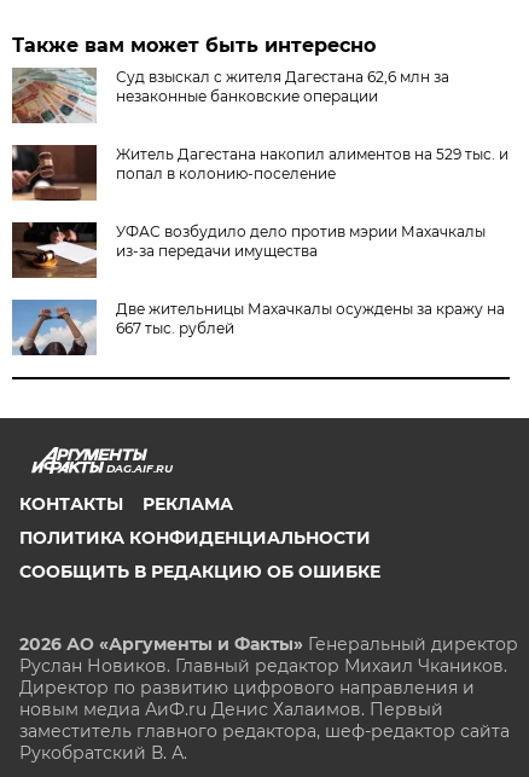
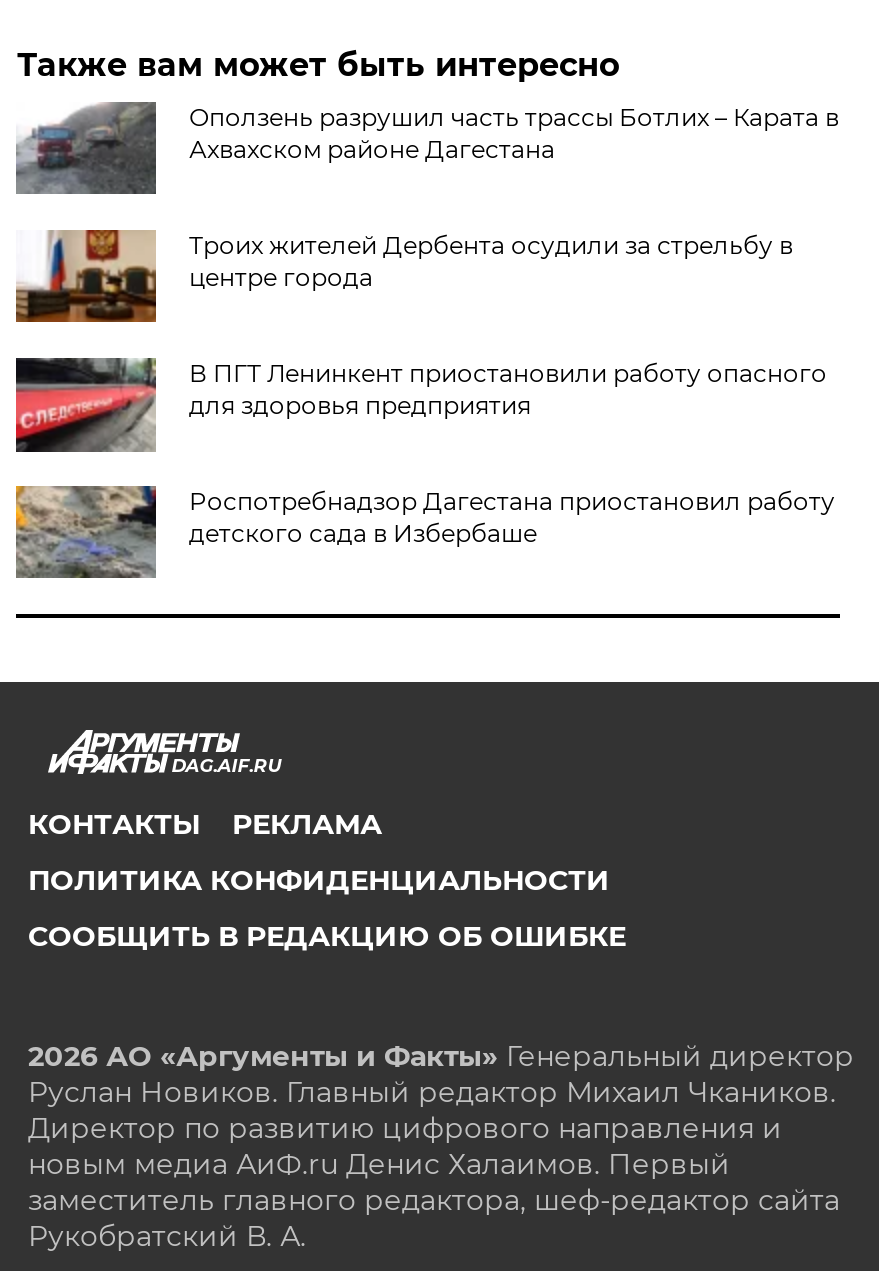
[11,66,450,124] [image] | Суд взыскал с жителя Дагестана 62,6 млн за | незаконные банковские операции -> [14,101,839,196] [image] | Оползень разрушил часть трассы Ботлих – Карата в | Ахвахском районе Дагестана
[11,144,509,202] [image] | Житель Дагестана накопил алиментов на 529 тыс. и | попал в колонию-поселение -> [16,229,793,324] [image] | Троих жителей Дербента осудили за стрельбу в | центре города
[11,221,486,279] [image] | УФАС возбудило дело против мэрии Махачкалы | из-за передачи имущества -> [14,356,827,452] [image] | В ПГТ Ленинкент приостановили работу опасного | для здоровья предприятия
[11,298,505,356] [image] | Две жительницы Махачкалы осуждены за кражу на | 667 тыс. рублей -> [14,484,835,580] [image] | Роспотребнадзор Дагестана приостановил работу | детского сада в Избербаше

